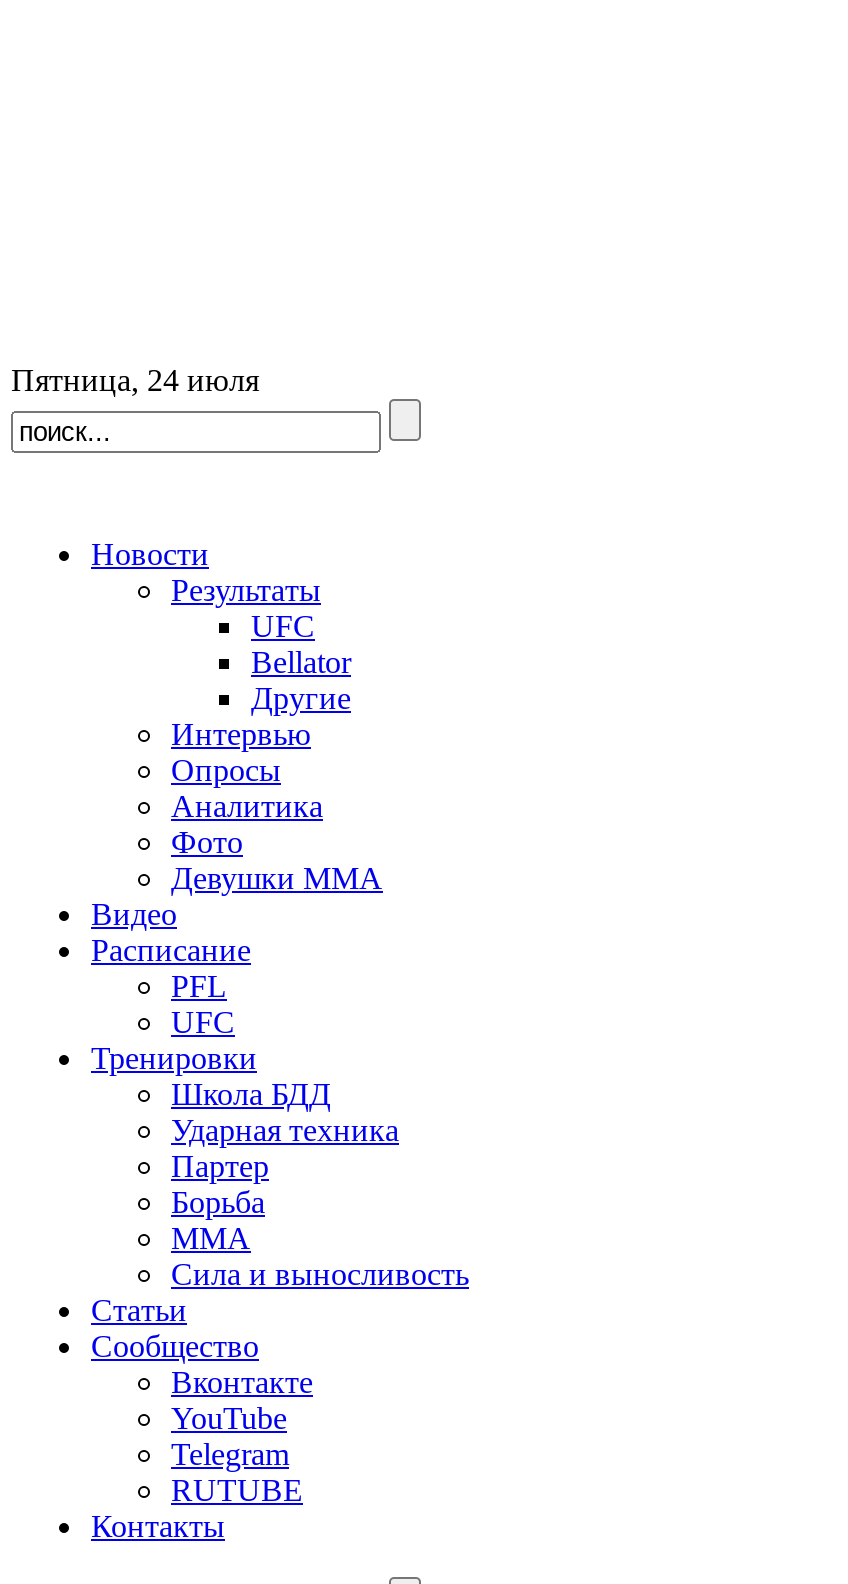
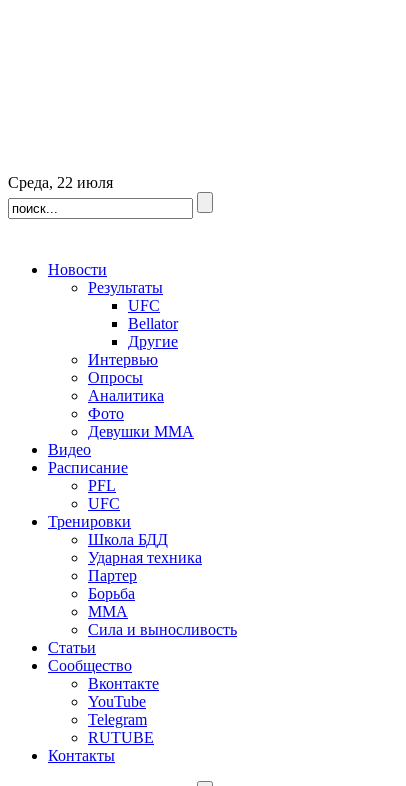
[11,363,259,397] Пятница, 24 июля -> [8,174,113,191] Среда, 22 июля

